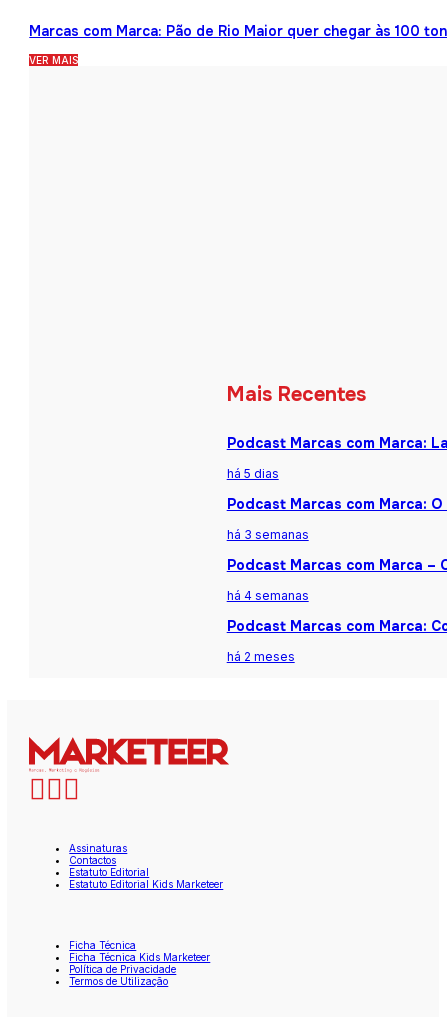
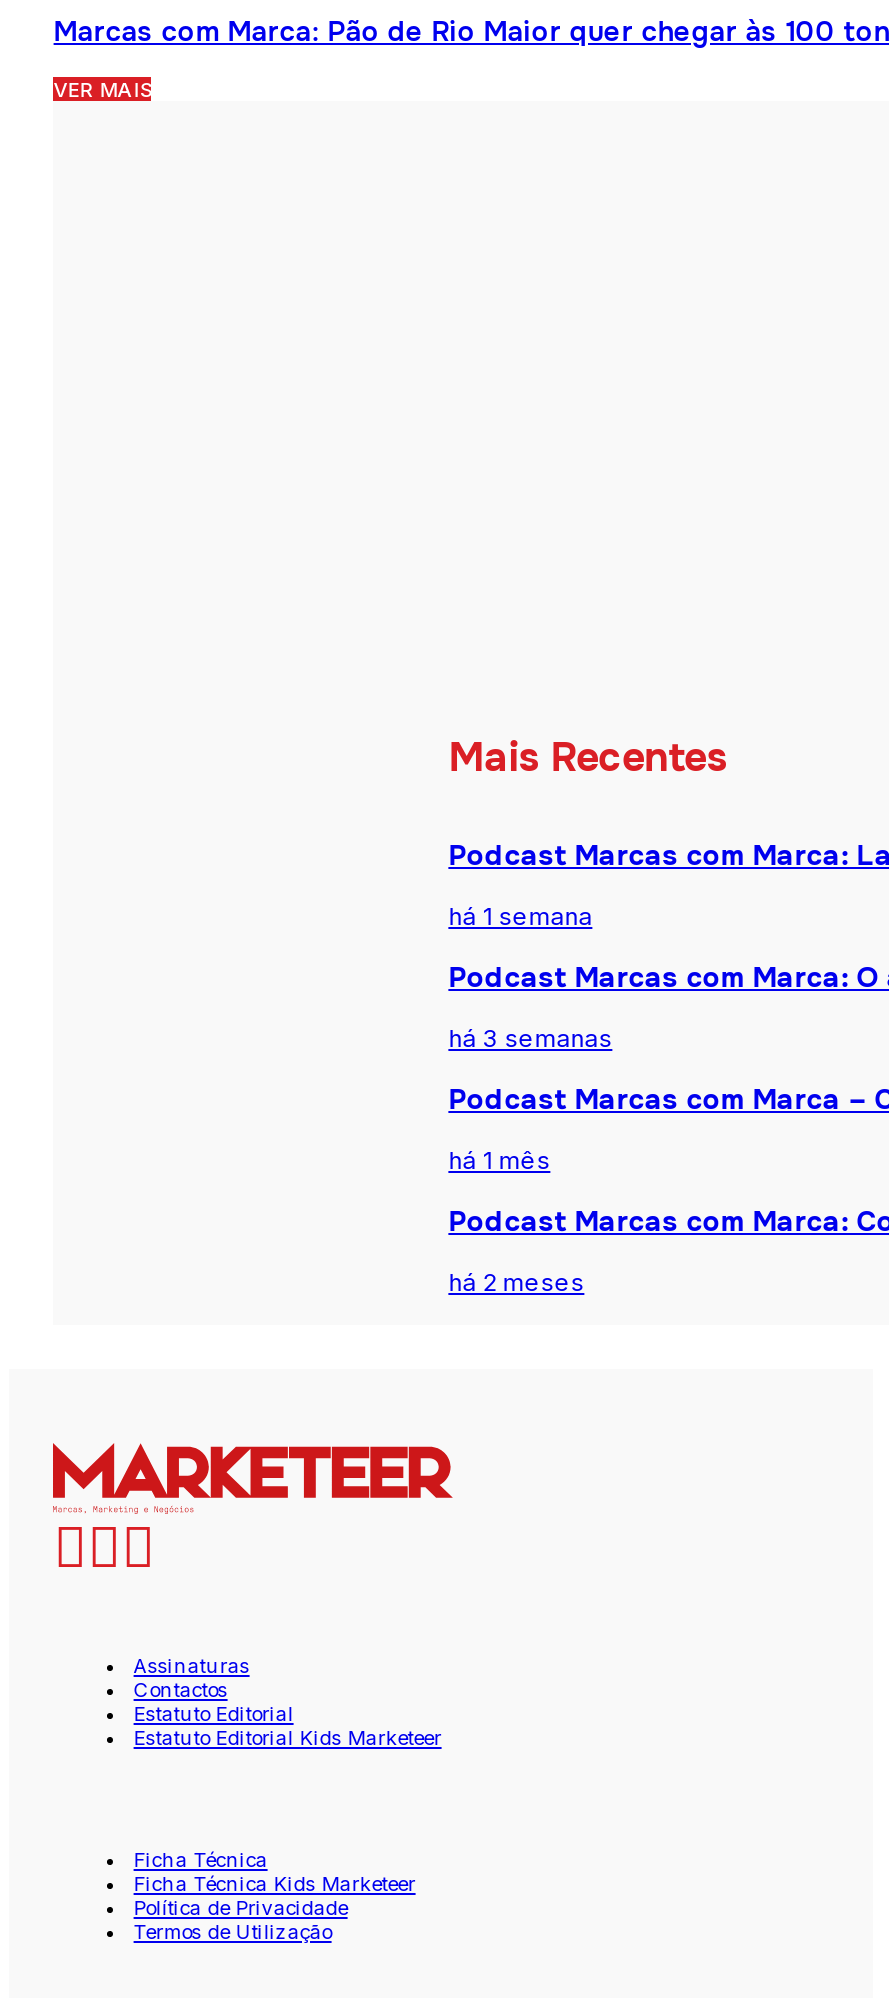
[227,466,279,481] há 5 dias -> [448,901,592,931] há 1 semana
[227,588,309,603] há 4 semanas -> [448,1145,550,1175] há 1 mês

